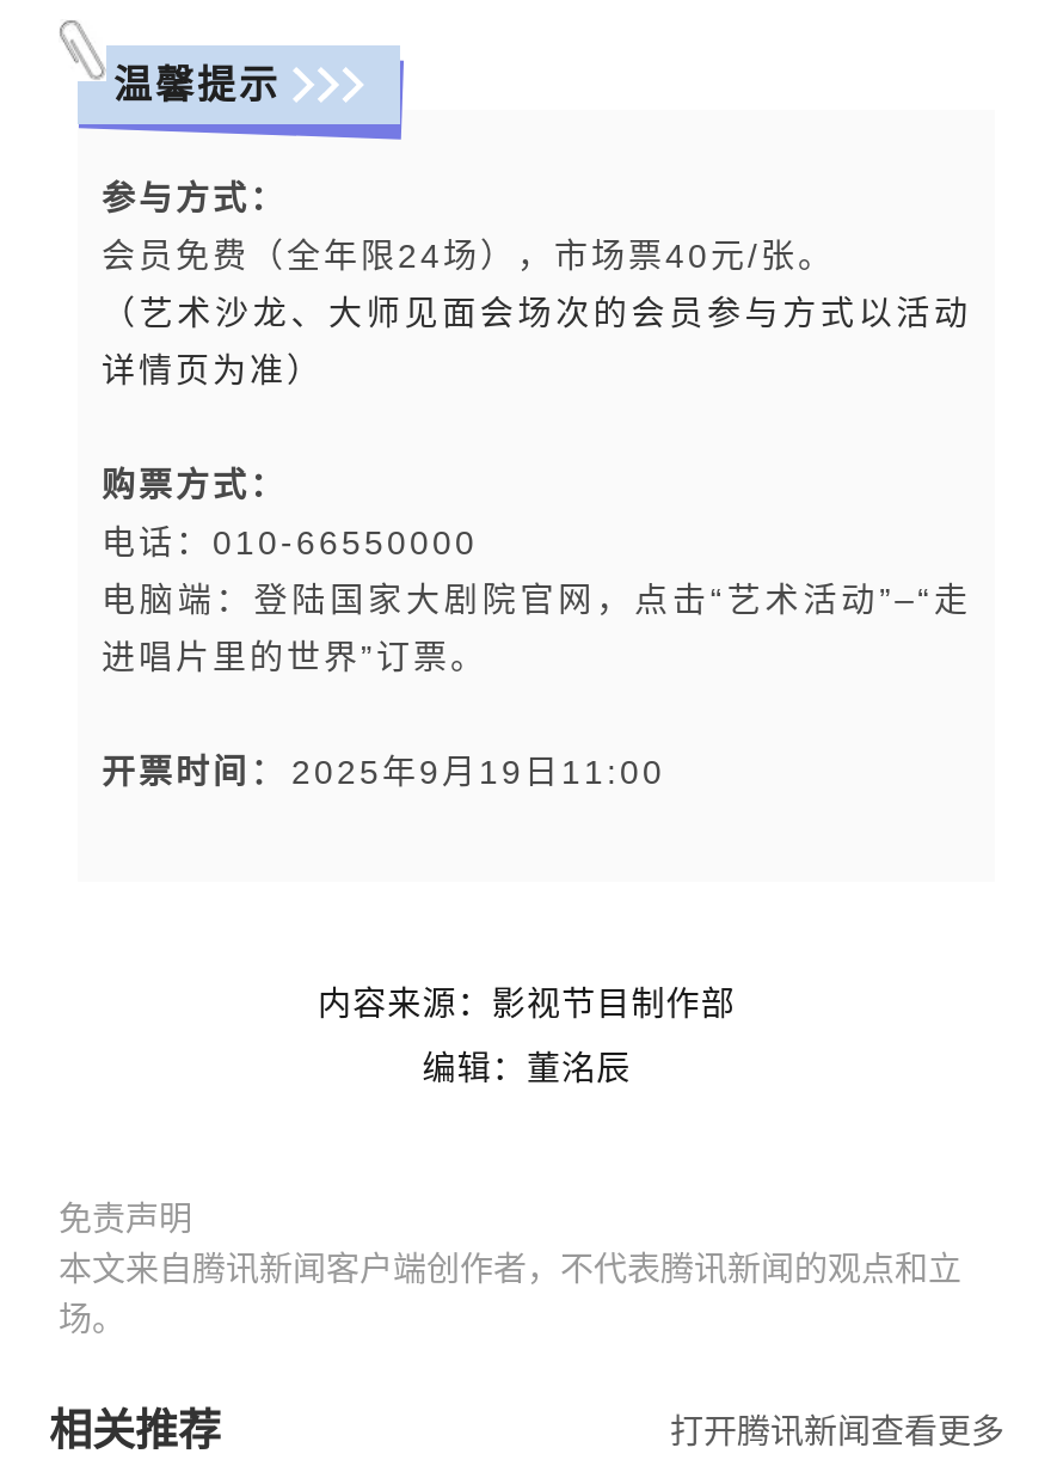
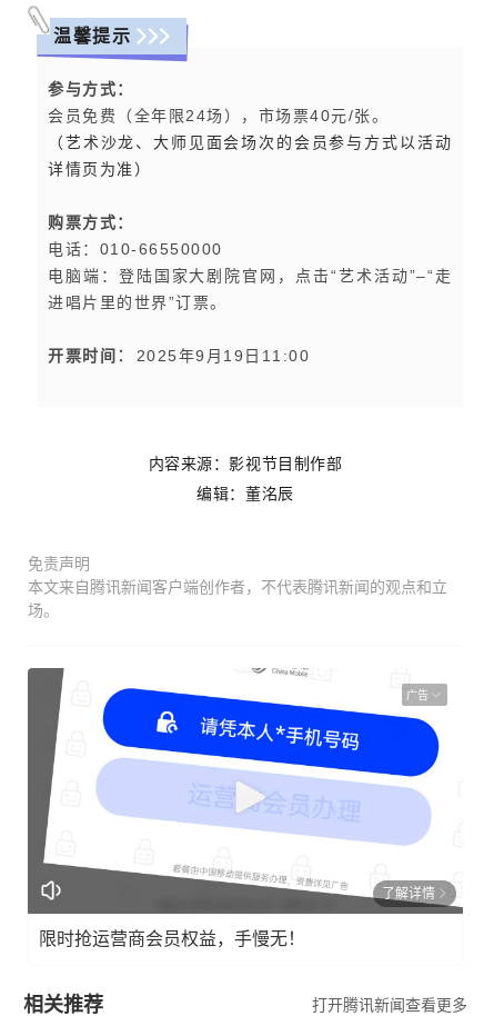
none -> [27,667,464,915] [image] | 广告
none -> [39,886,435,948] 了解详情 | 限时抢运营商会员权益，手慢无！

